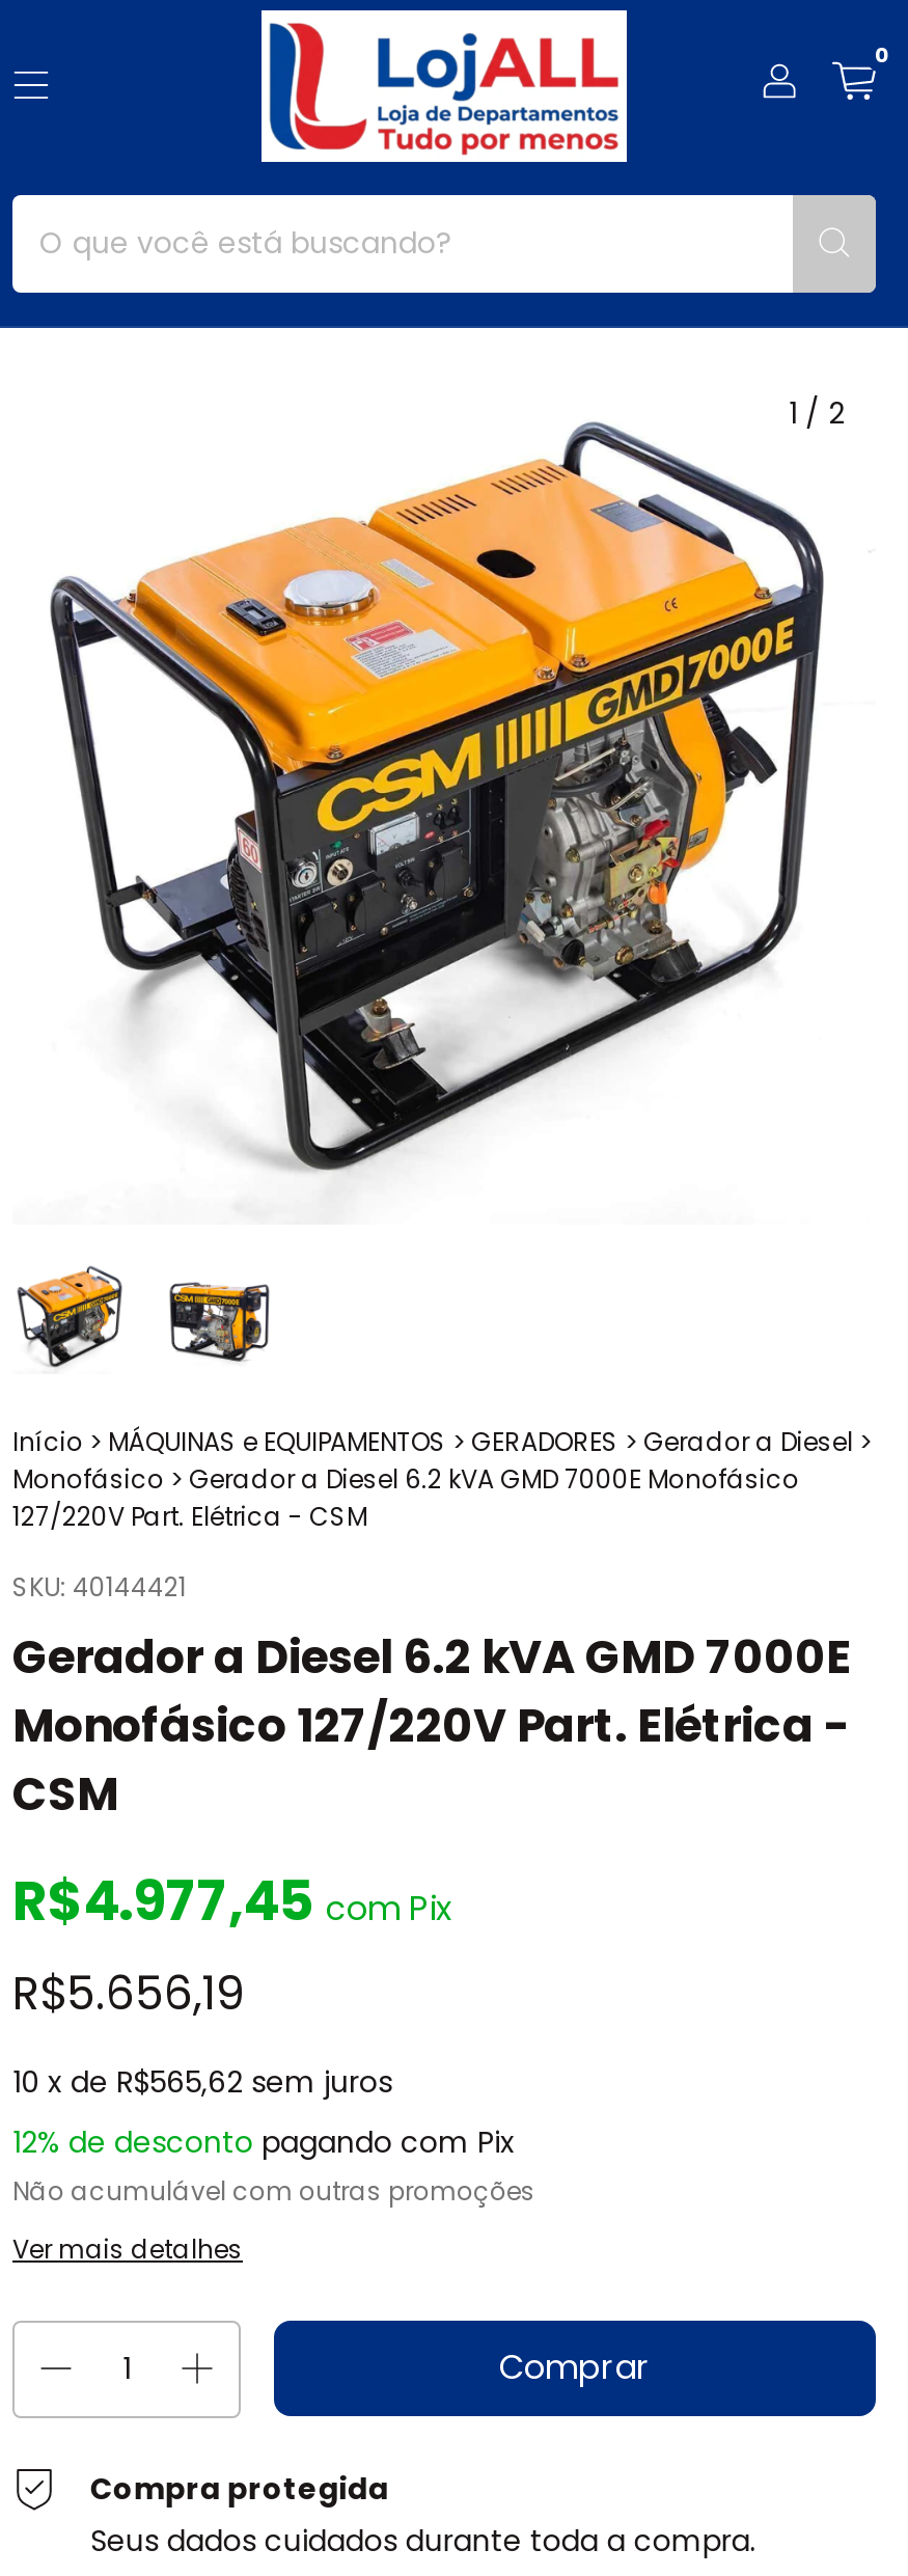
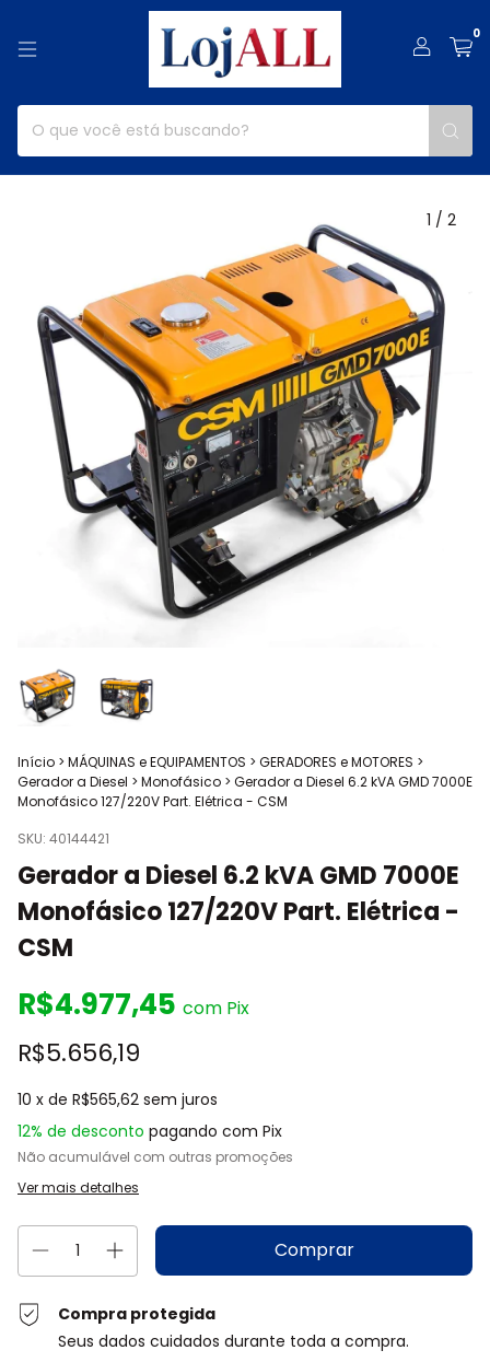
[268,21,621,156] [image] -> [153,16,337,84] [image]
[12,1423,872,1533] Início > MÁQUINAS e EQUIPAMENTOS > GERADORES > Gerador a Diesel > | Monofásico > Gerador a Diesel 6.2 kVA GMD 7000E Monofásico | 127/220V Part. Elétrica - CSM -> [17,753,472,811] Início > MÁQUINAS e EQUIPAMENTOS > GERADORES e MOTORES > | Gerador a Diesel > Monofásico > Gerador a Diesel 6.2 kVA GMD 7000E | Monofásico 127/220V Part. Elétrica - CSM

